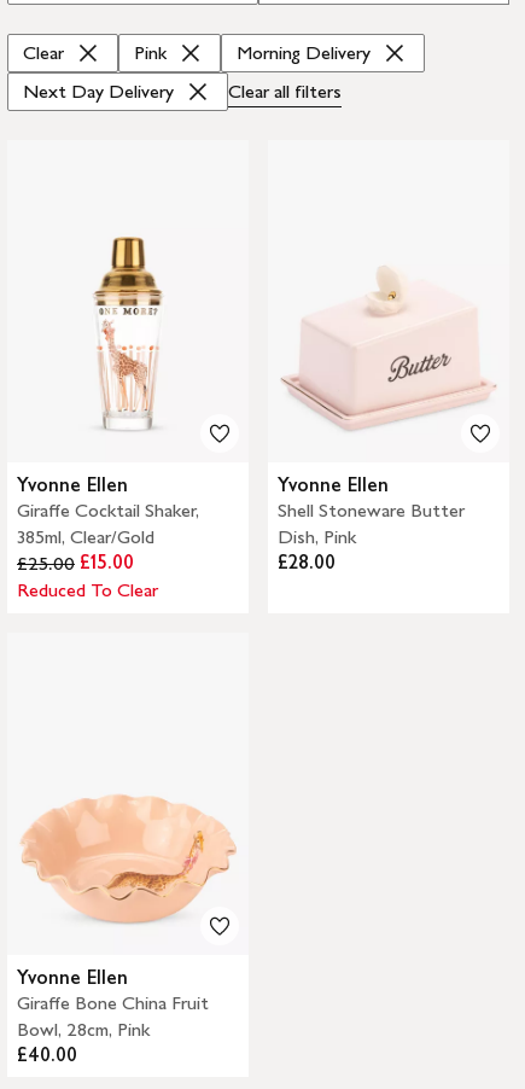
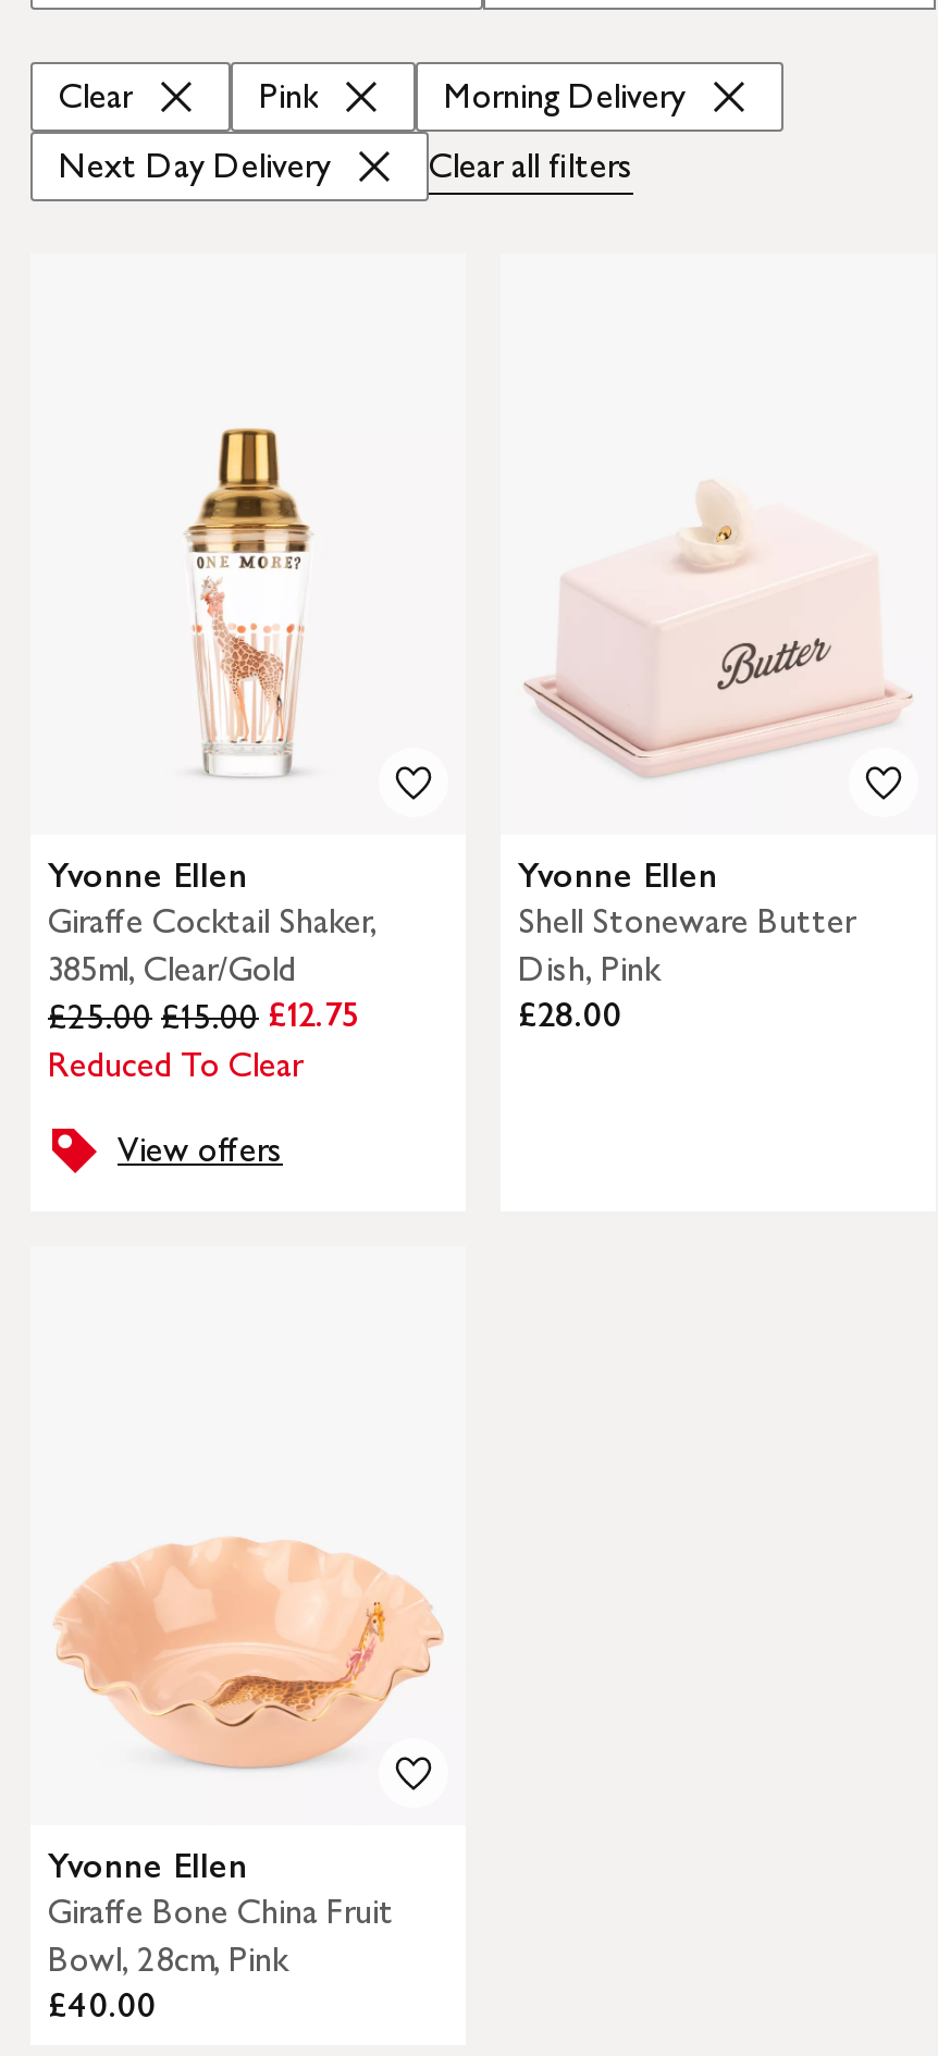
[17,550,134,574] £25.00 £15.00 -> [48,993,361,1036] £25.00 £15.00 £12.75
none -> [118,1128,283,1169] View offers

